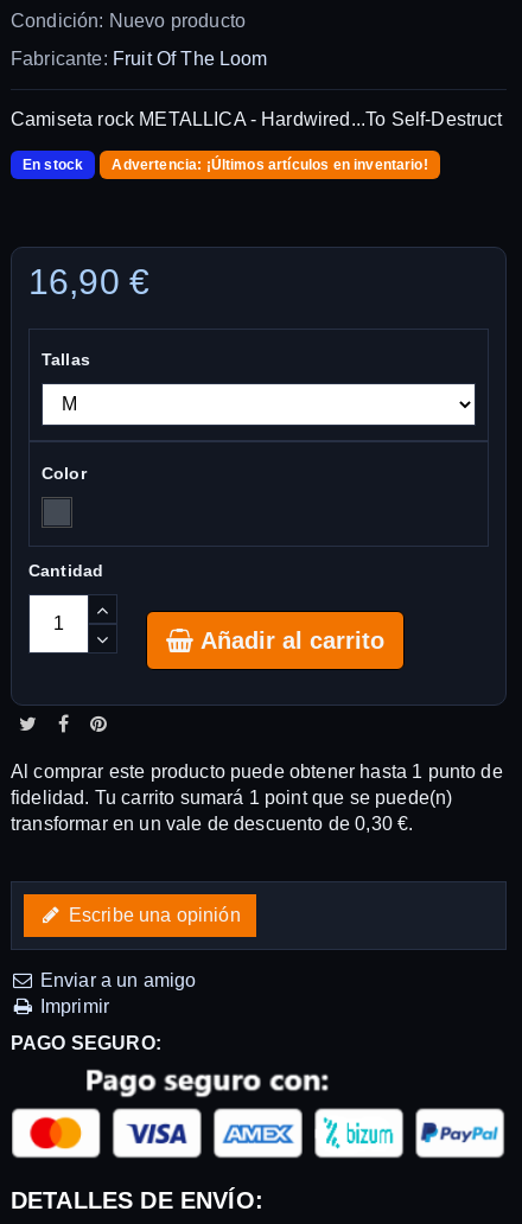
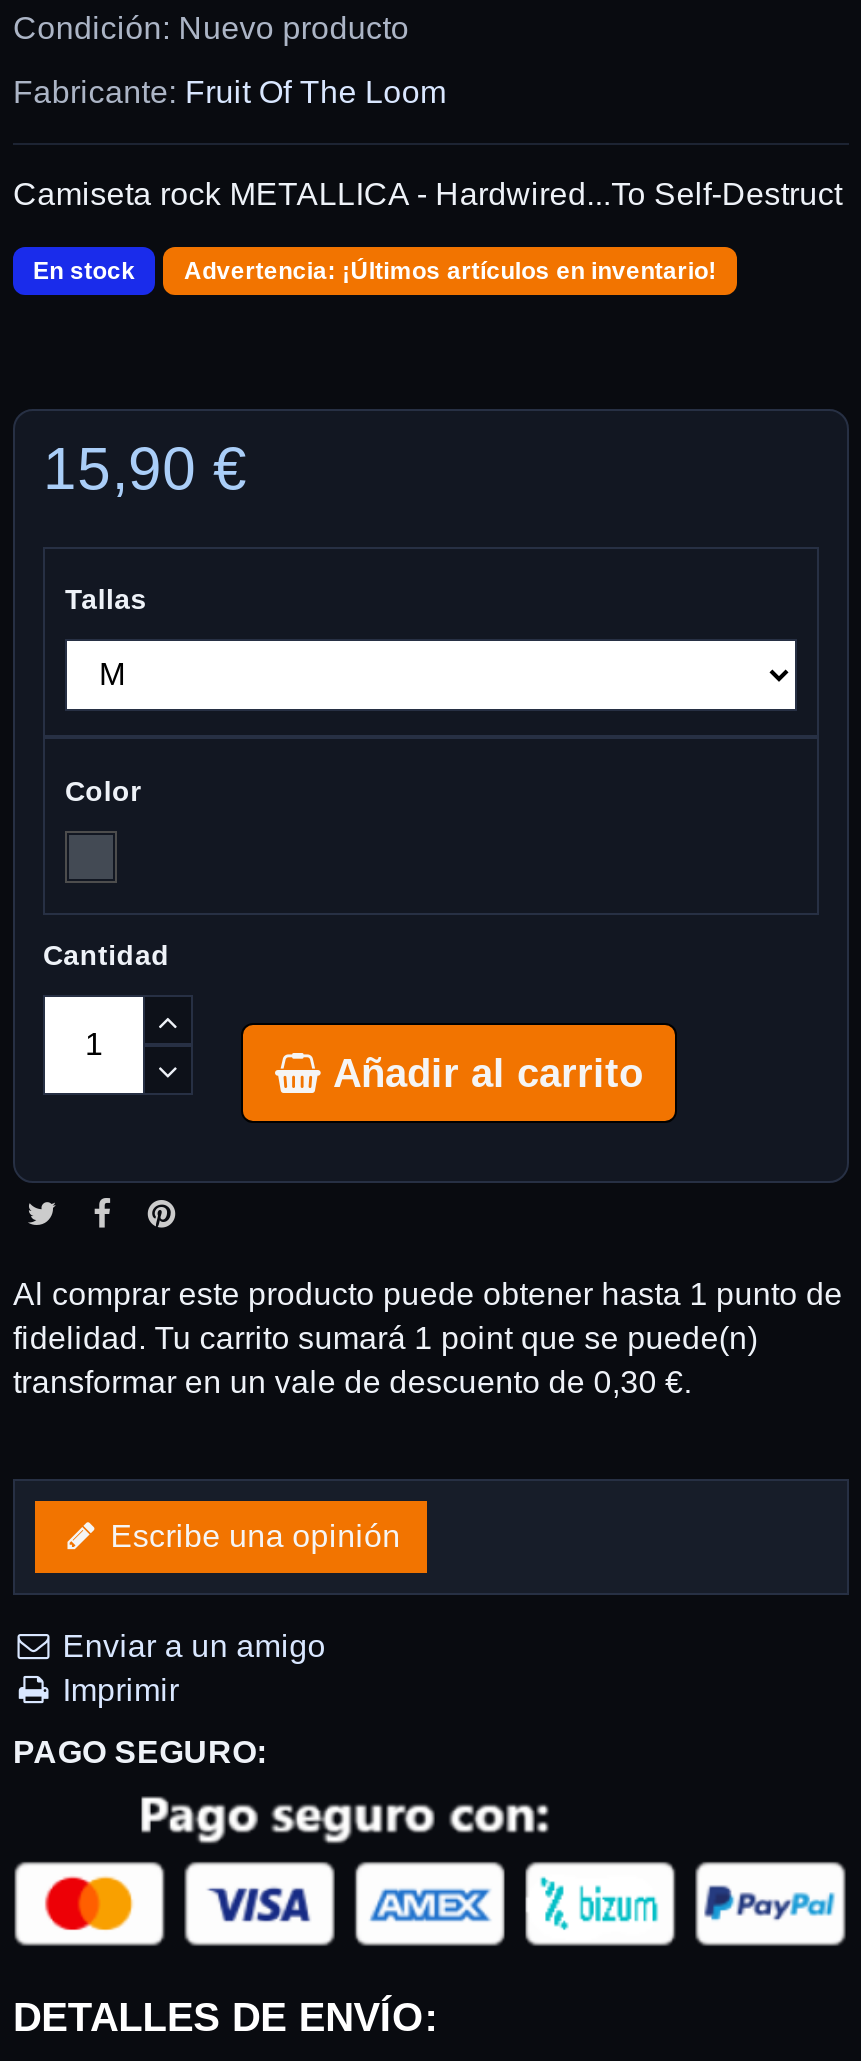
[28,262,150,301] 16,90 € -> [43,435,247,501] 15,90 €

